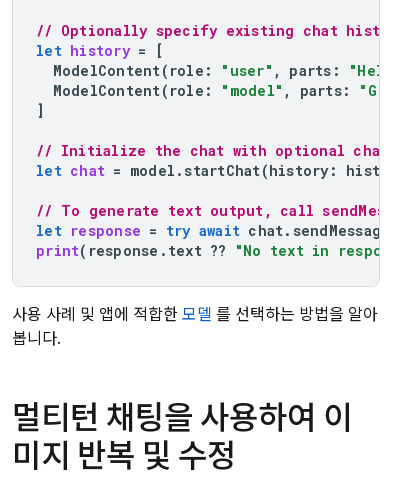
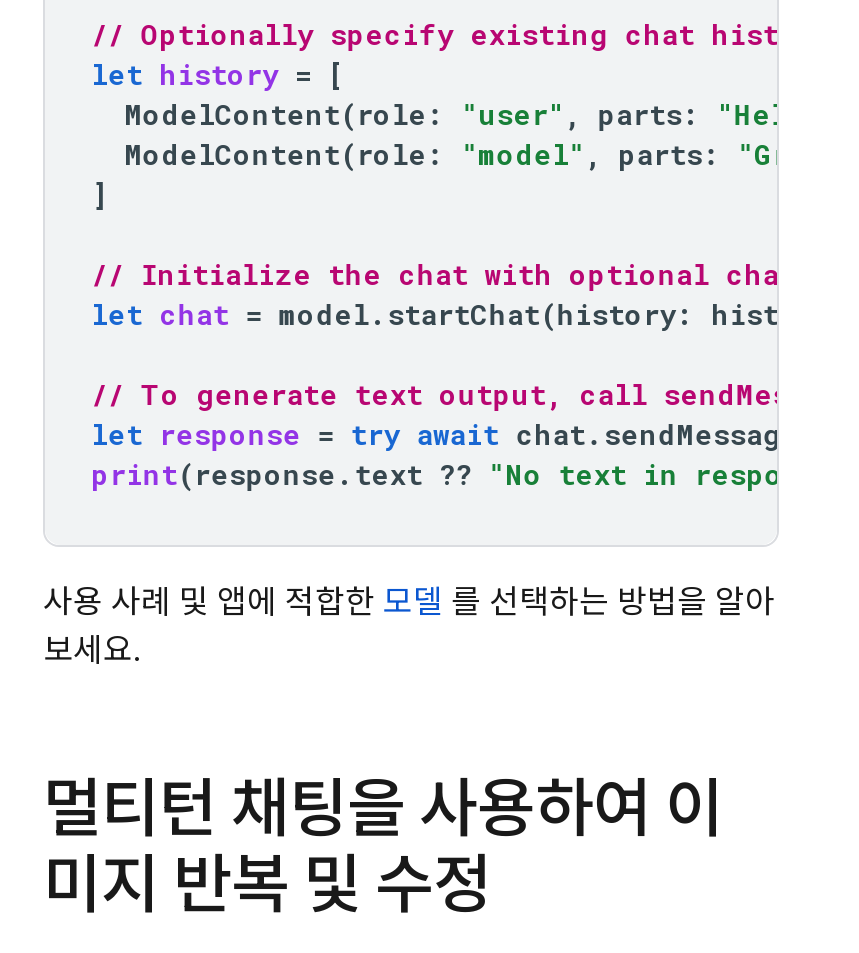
[12,329,61,349] 봅니다. -> [43,631,141,671] 보세요.

